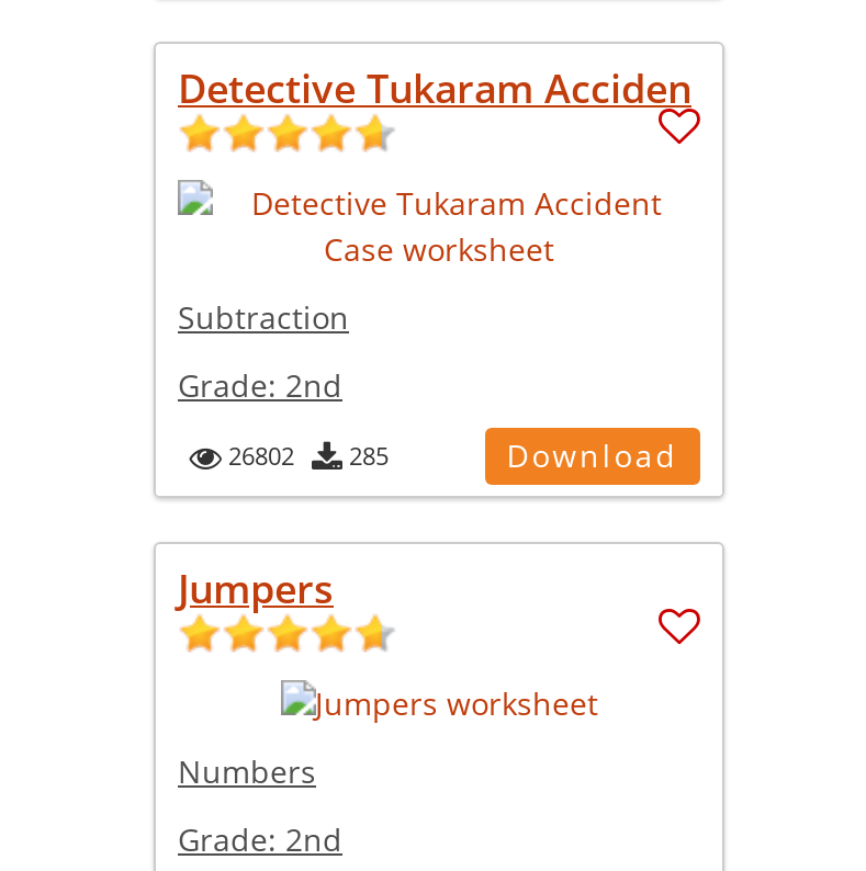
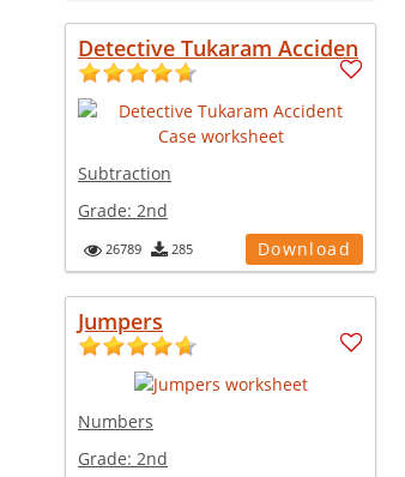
[228,438,389,471] 26802 285 -> [105,239,193,257] 26789 285

